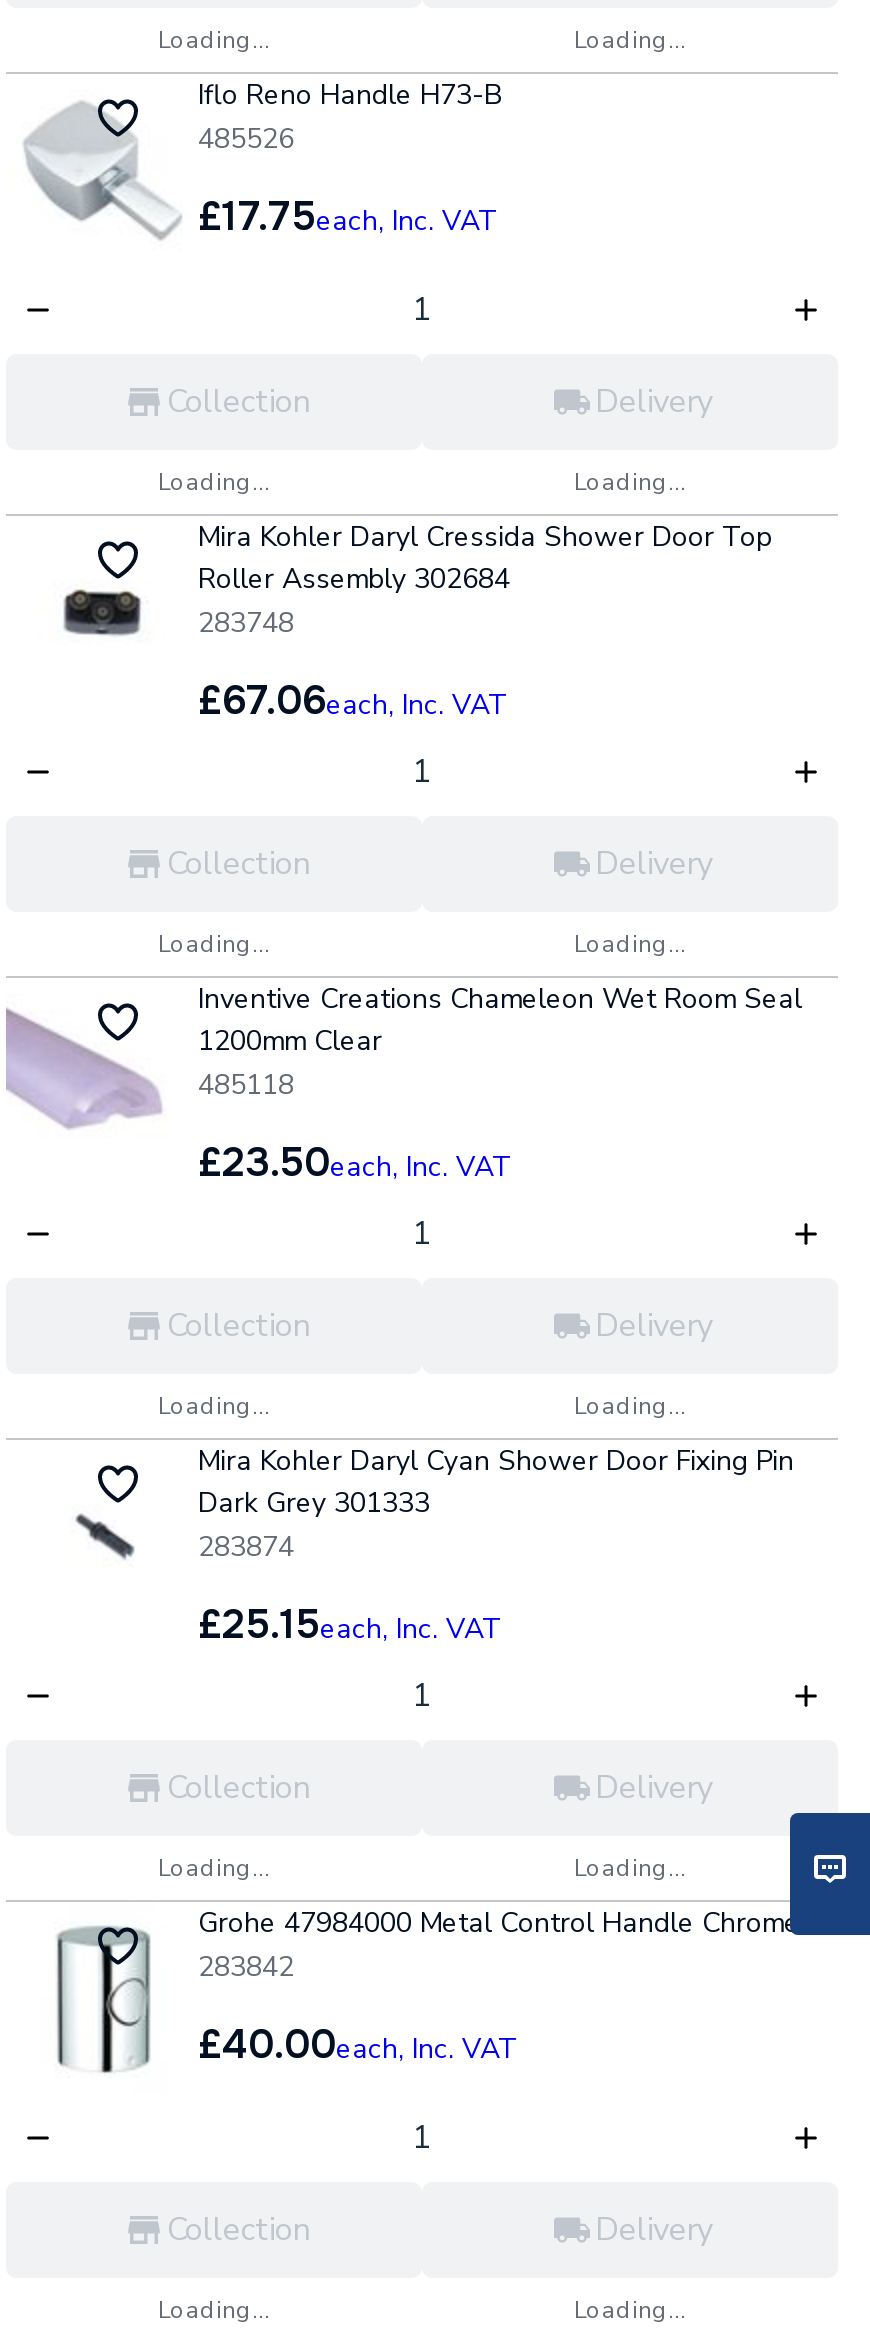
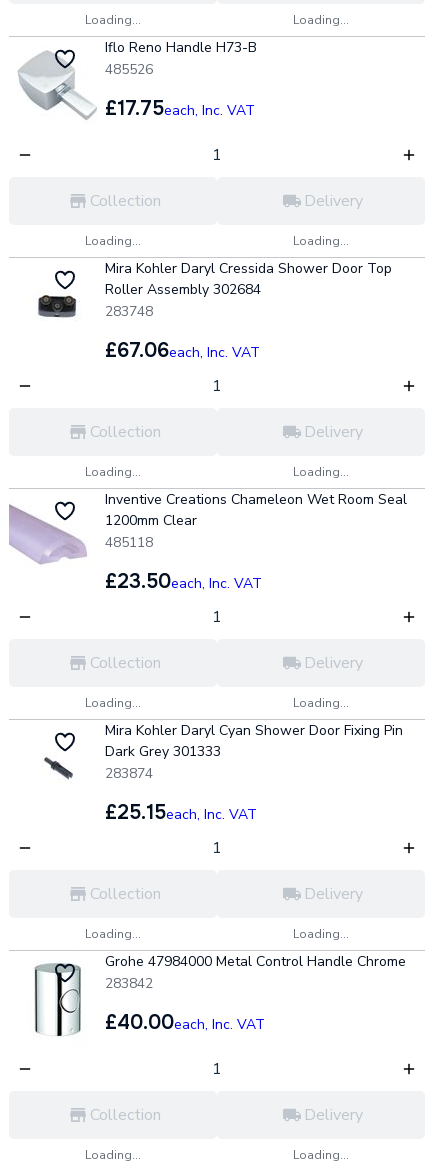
[788,1810,864,1938] [image] -> none

